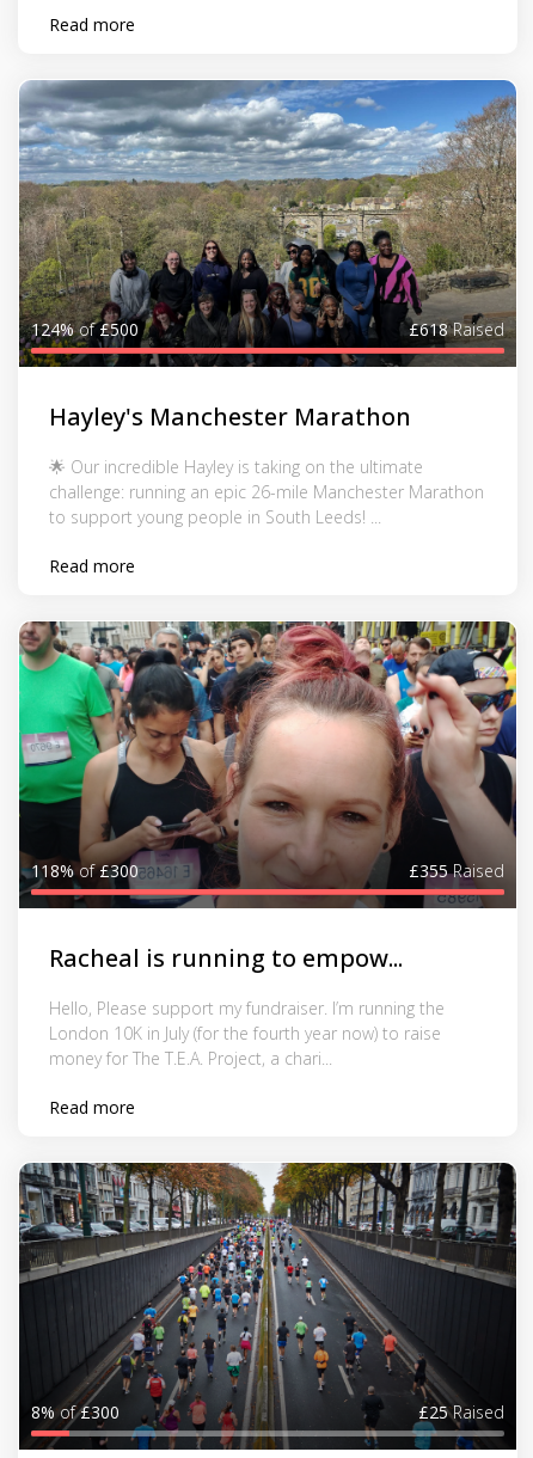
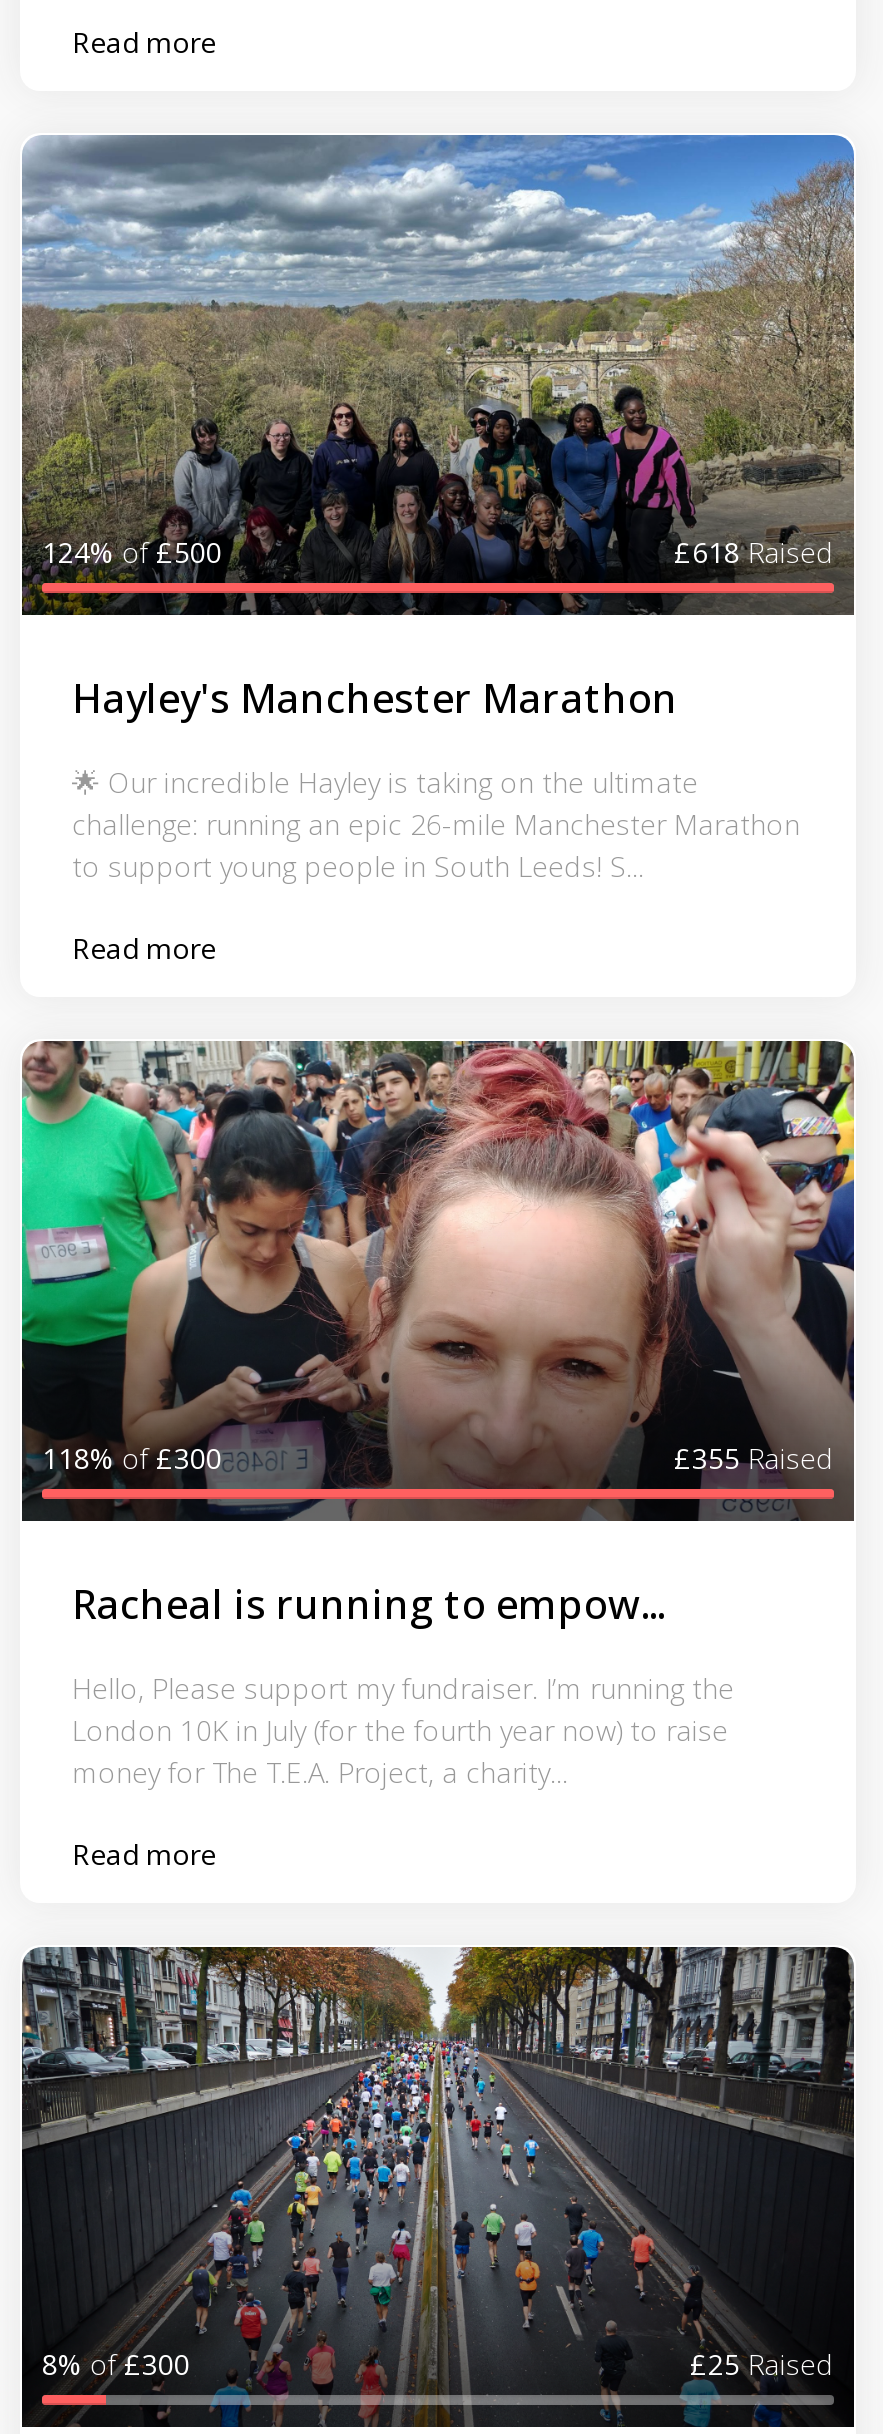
[49,505,381,528] to support young people in South Leeds! ... -> [72,846,644,884] to support young people in South Leeds! S...
[49,1046,332,1069] money for The T.E.A. Project, a chari... -> [72,1752,568,1790] money for The T.E.A. Project, a charity...

